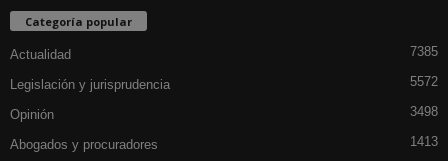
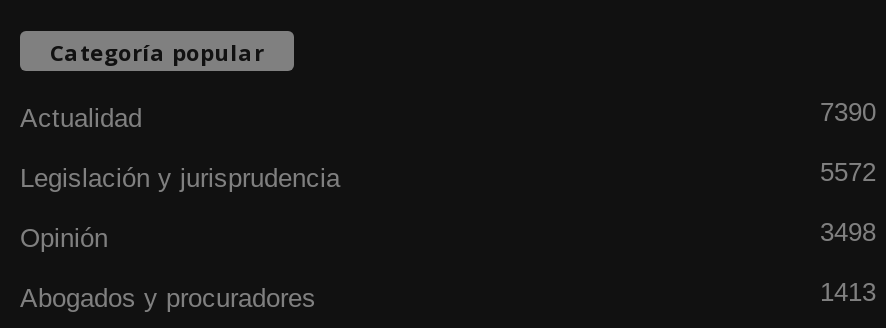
[410,44,438,59] 7385 -> [820,96,876,126] 7390

